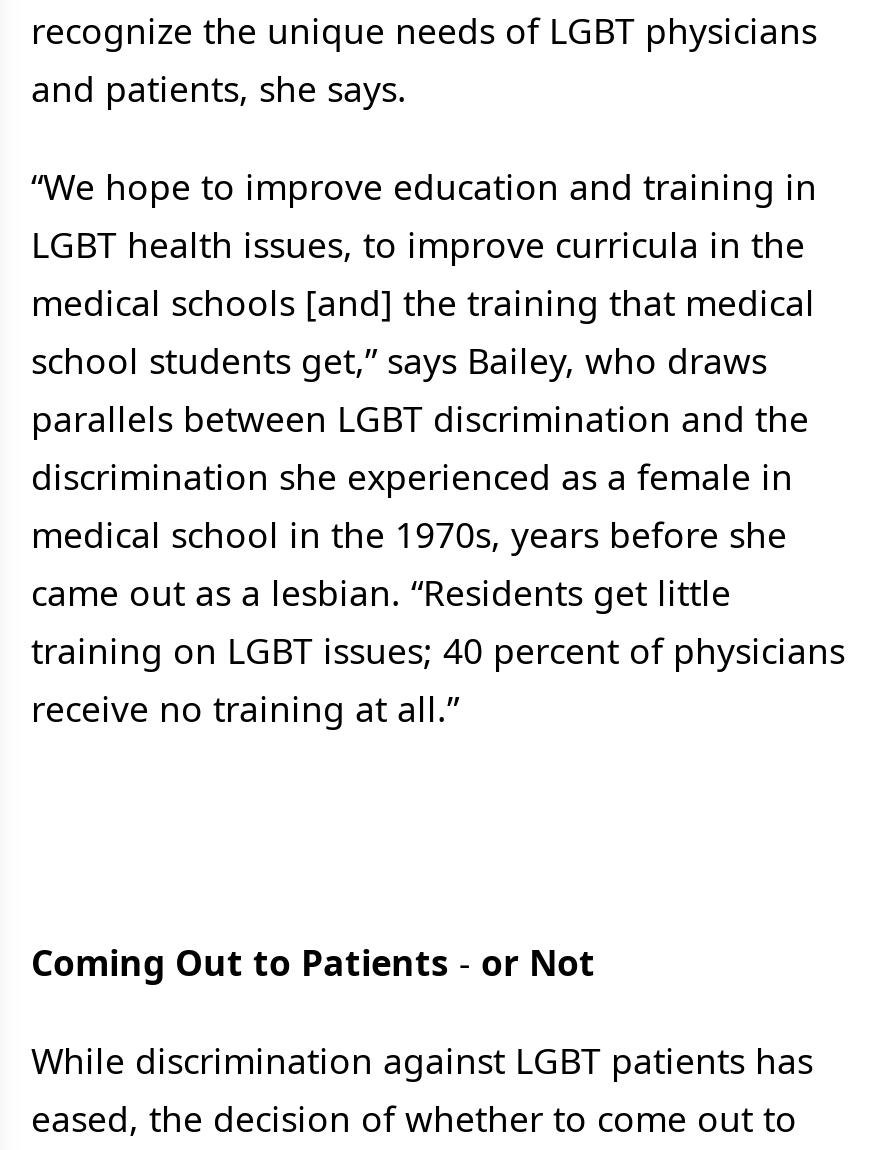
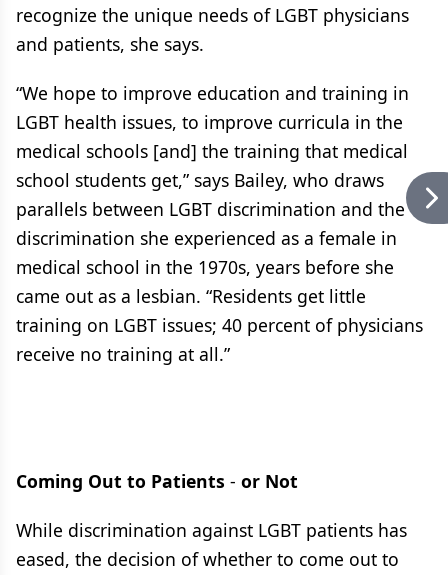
none -> [405,171,445,225] [image]

